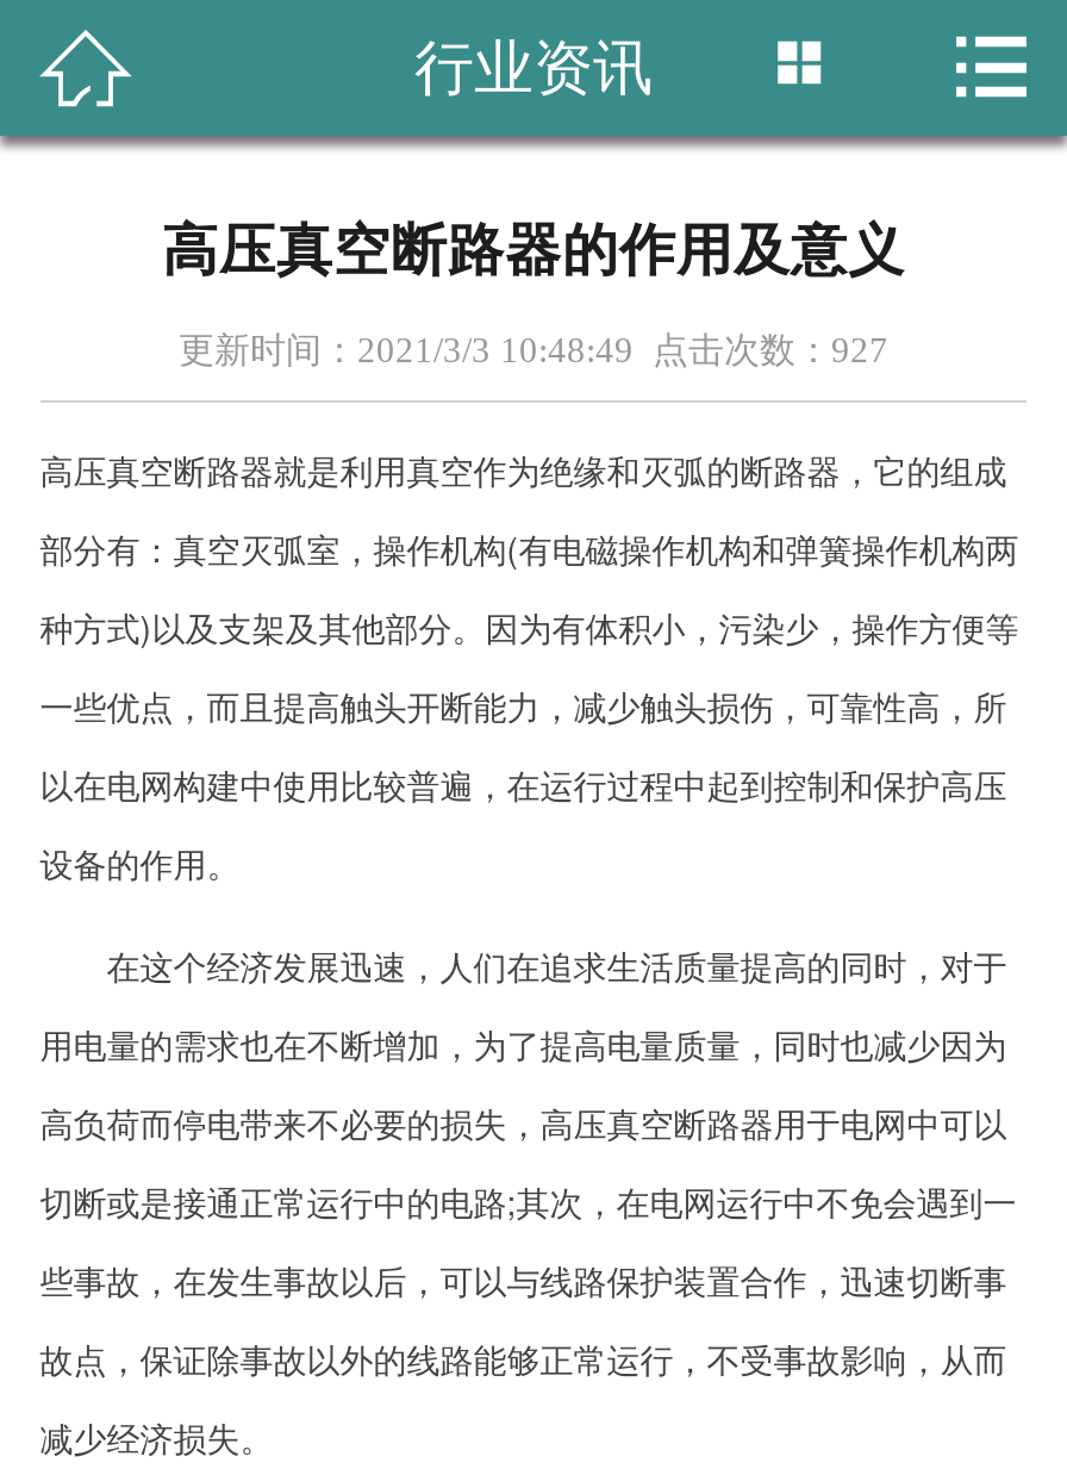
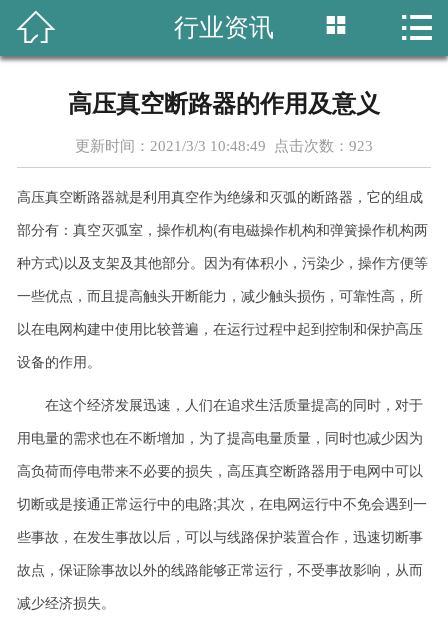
[179,331,888,369] 更新时间：2021/3/3 10:48:49 点击次数：927 -> [75,138,373,154] 更新时间：2021/3/3 10:48:49 点击次数：923

